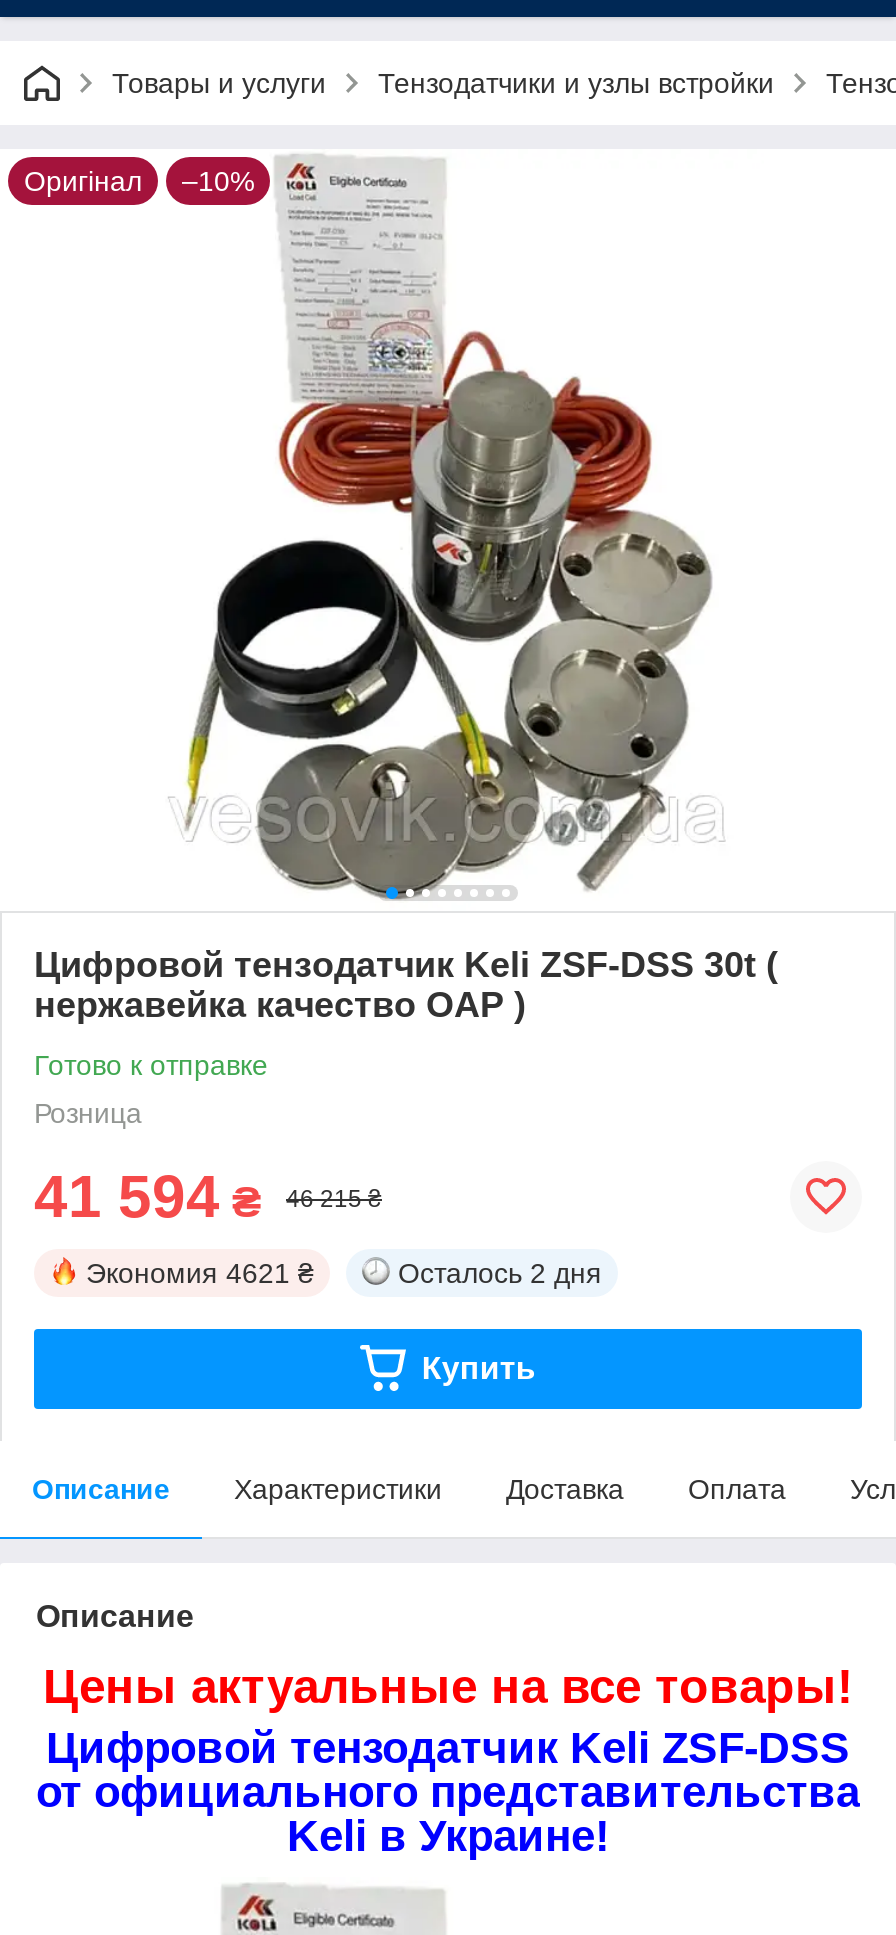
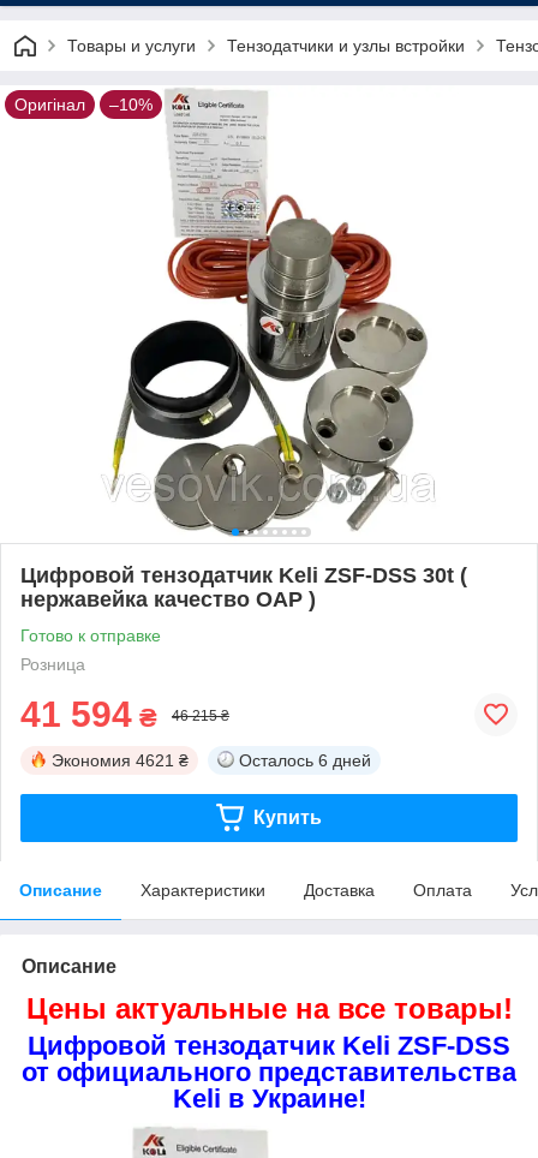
[398,1257,602,1289] Осталось 2 дня -> [239,751,371,770] Осталось 6 дней

